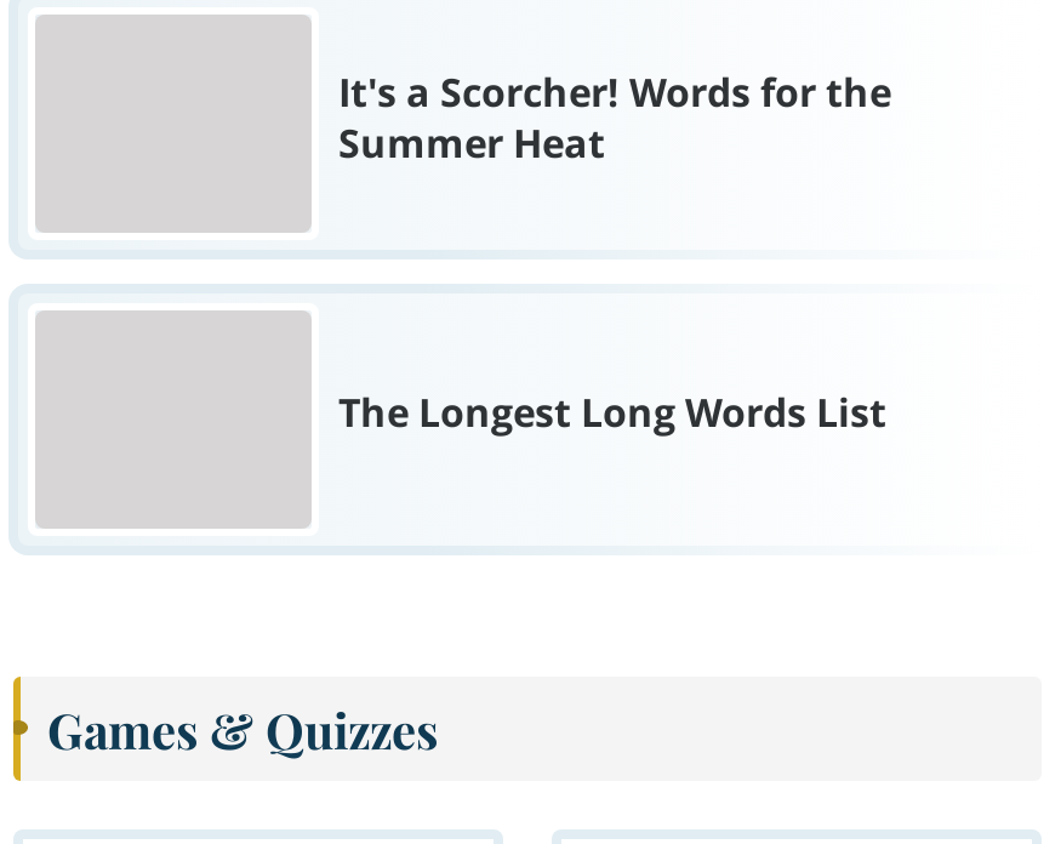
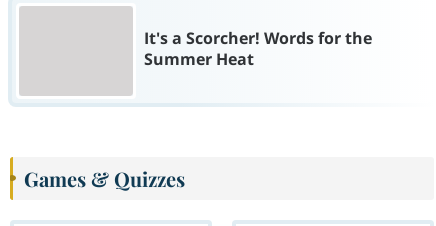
[338,386,886,440] The Longest Long Words List -> none

